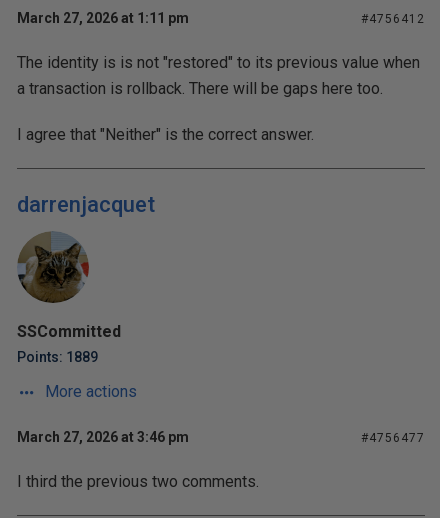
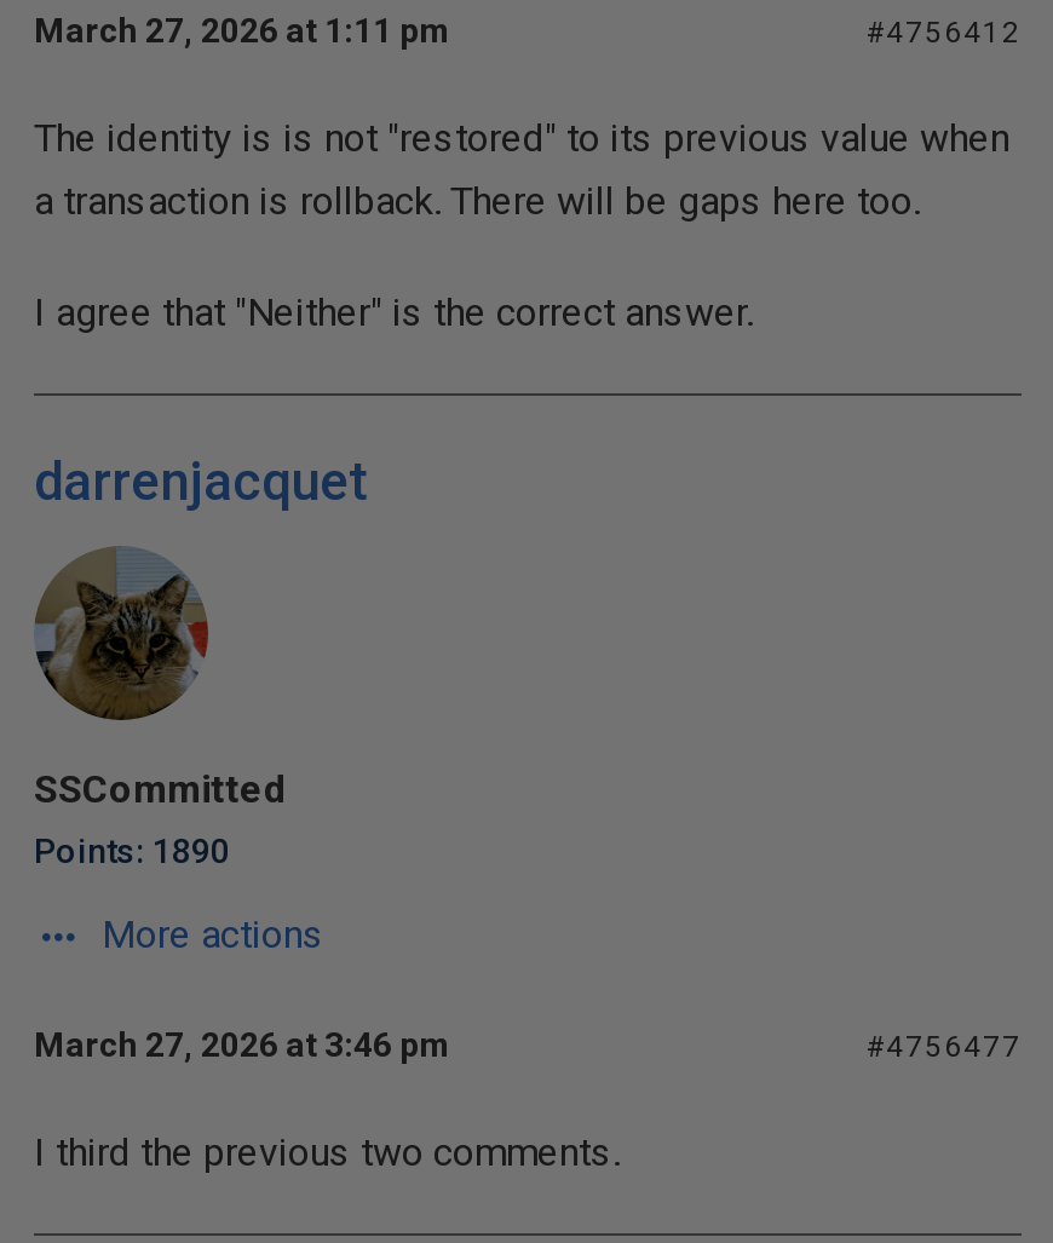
[17,349,98,365] Points: 1889 -> [34,831,230,870] Points: 1890

